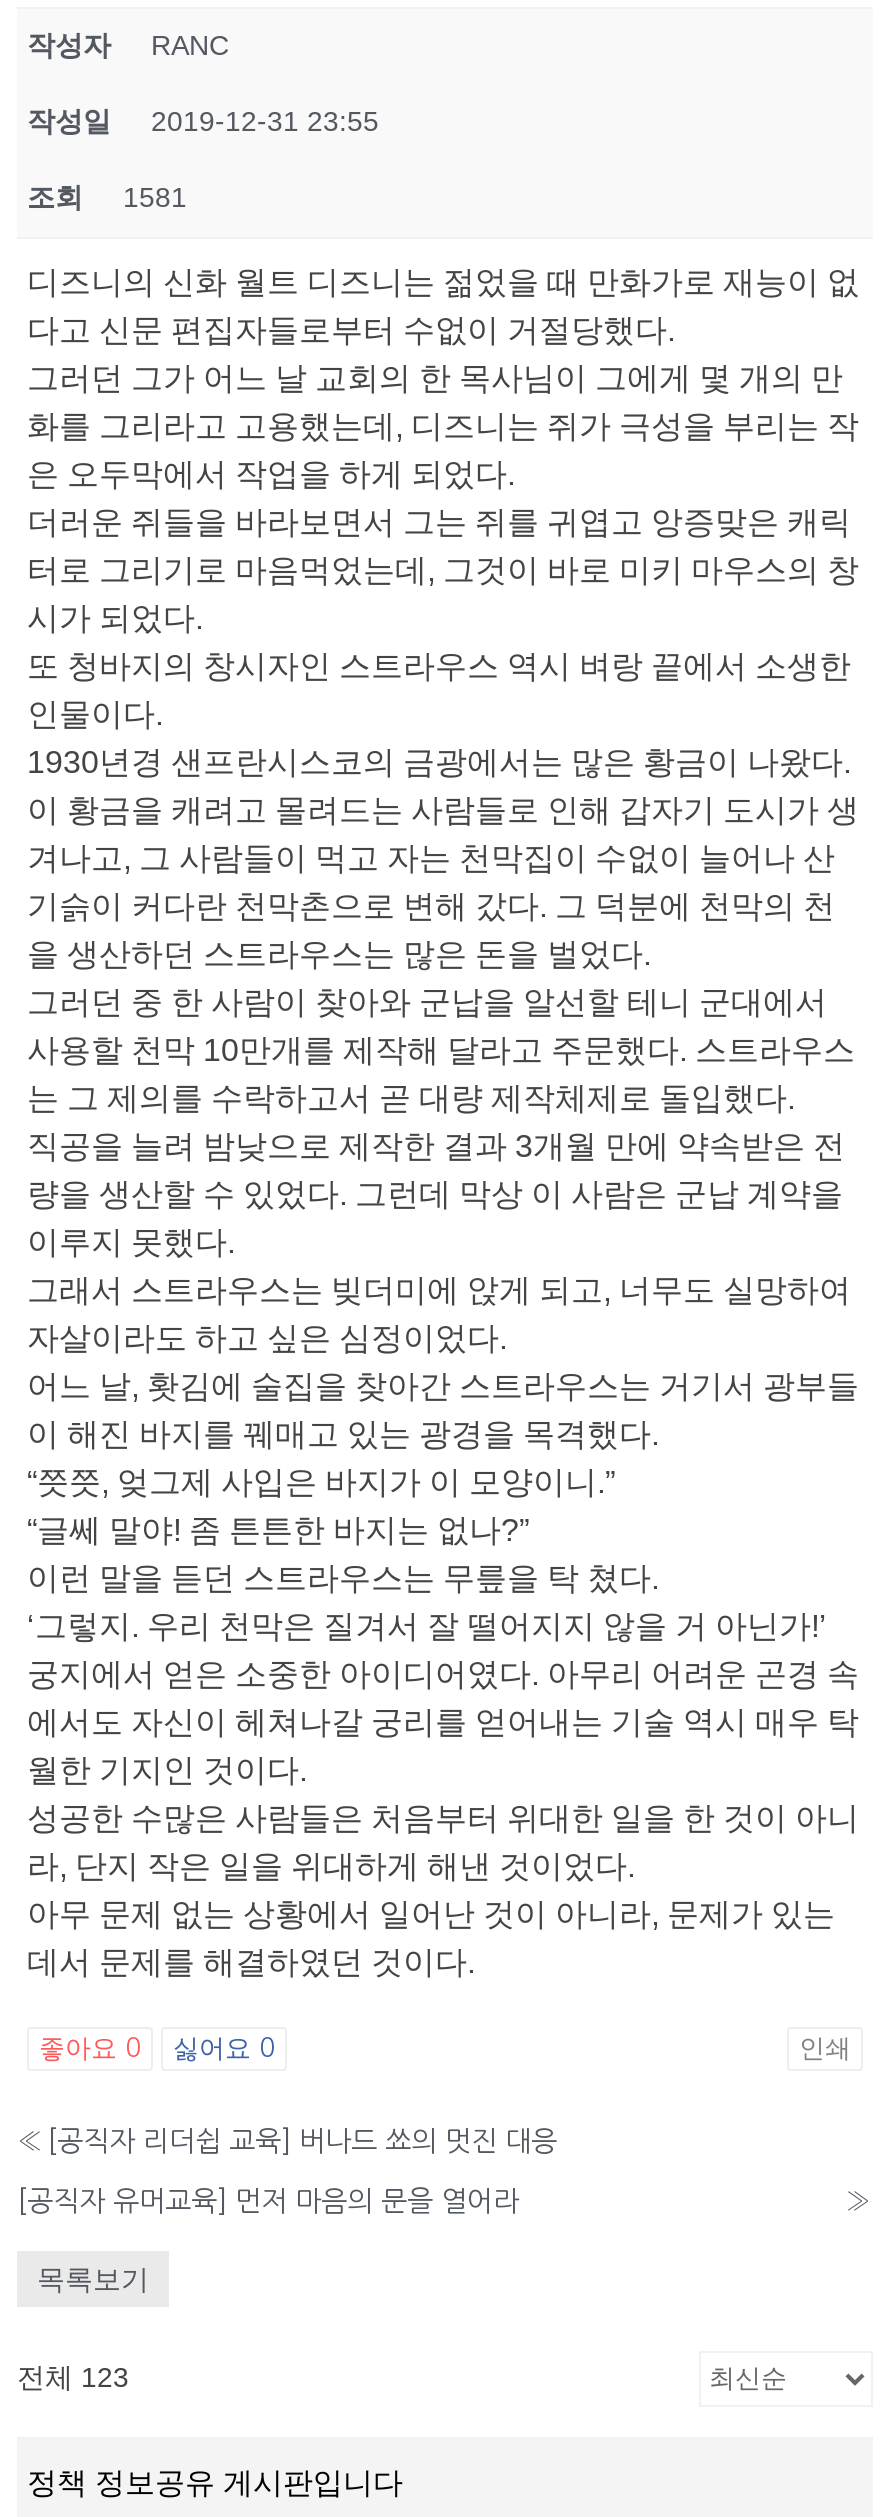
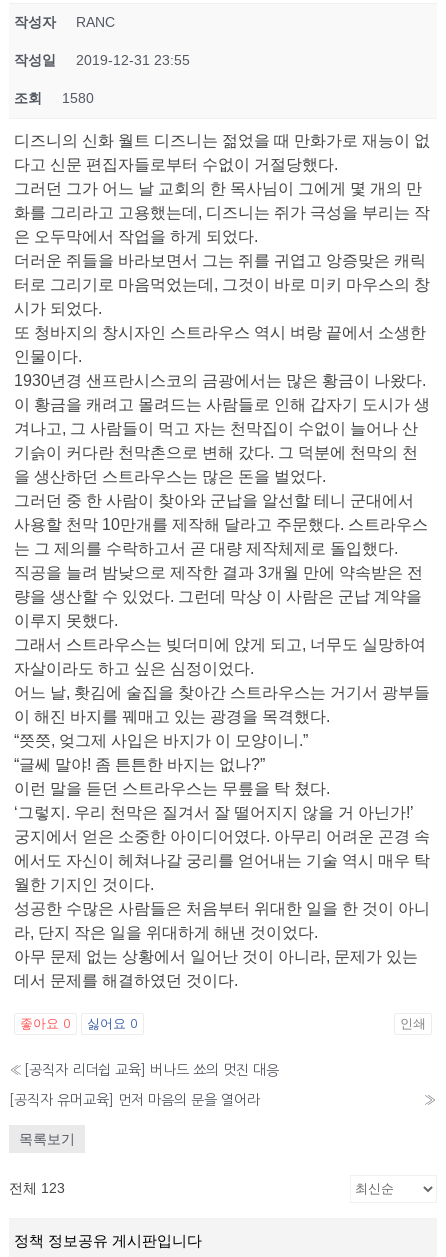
[27,180,187,212] 조회 1581 -> [14,90,94,106] 조회 1580

